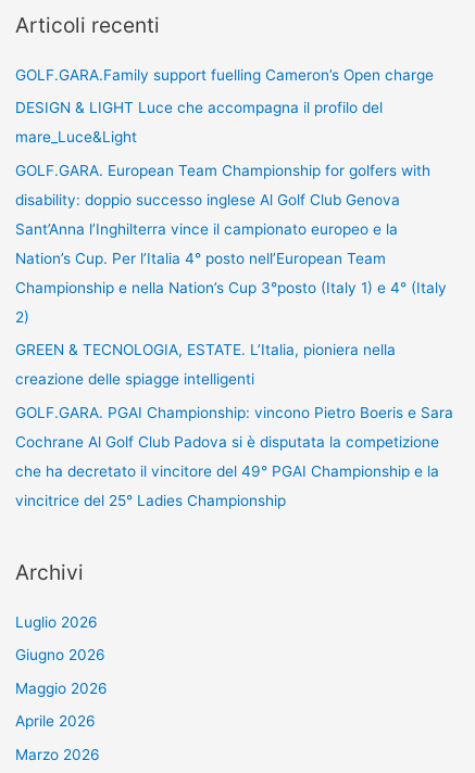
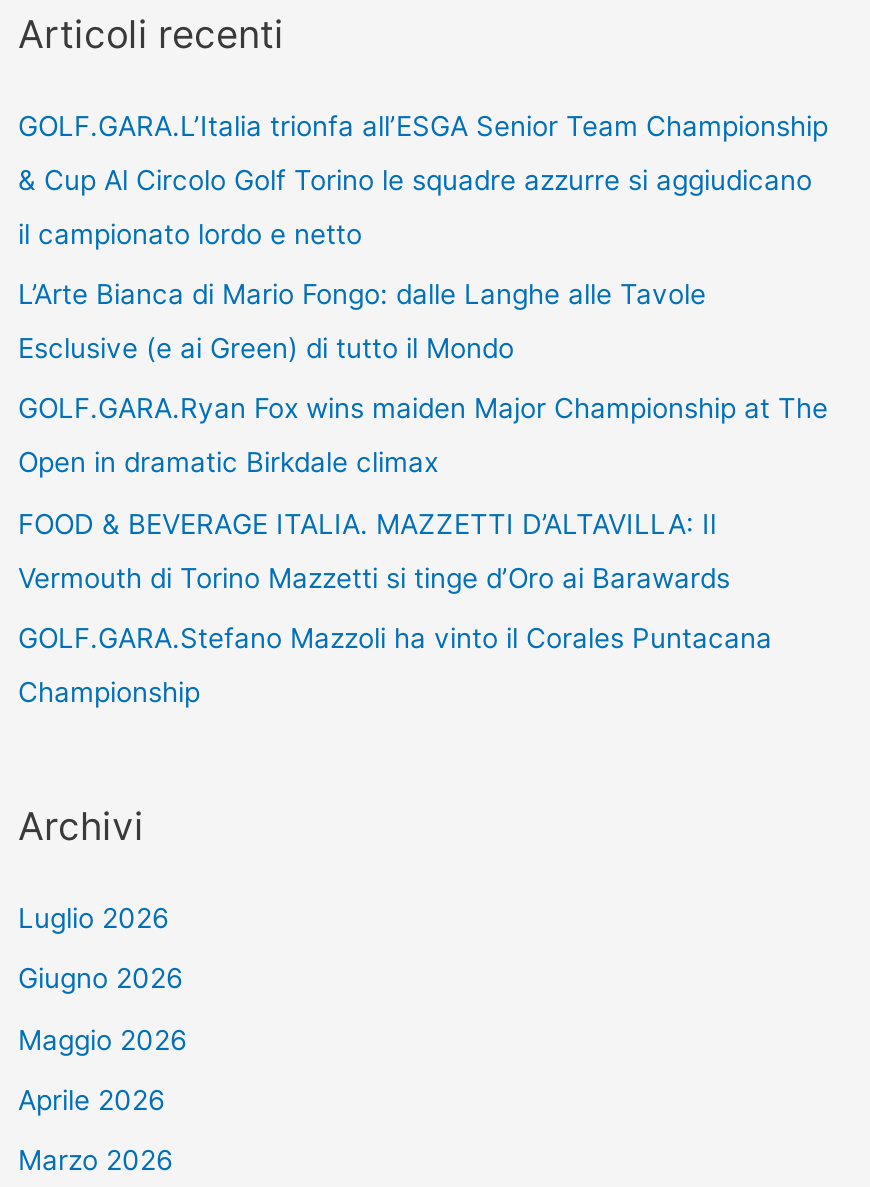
[15,66,453,509] GOLF.GARA.Family support fuelling Cameron’s Open charge | DESIGN & LIGHT Luce che accompagna il profilo del | mare_Luce&Light | GOLF.GARA. European Team Championship for golfers with | disability: doppio successo inglese Al Golf Club Genova | Sant’Anna l’Inghilterra vince il campionato europeo e la | Nation’s Cup. Per l’Italia 4° posto nell’European Team | Championship e nella Nation’s Cup 3°posto (Italy 1) e 4° (Italy | 2) | GREEN & TECNOLOGIA, ESTATE. L’Italia, pioniera nella | creazione delle spiagge intelligenti | GOLF.GARA. PGAI Championship: vincono Pietro Boeris e Sara | Cochrane Al Golf Club Padova si è disputata la competizione | che ha decretato il vincitore del 49° PGAI Championship e la | vincitrice del 25° Ladies Championship -> [18,109,828,708] GOLF.GARA.L’Italia trionfa all’ESGA Senior Team Championship | & Cup Al Circolo Golf Torino le squadre azzurre si aggiudicano | il campionato lordo e netto | L’Arte Bianca di Mario Fongo: dalle Langhe alle Tavole | Esclusive (e ai Green) di tutto il Mondo | GOLF.GARA.Ryan Fox wins maiden Major Championship at The | Open in dramatic Birkdale climax | FOOD & BEVERAGE ITALIA. MAZZETTI D’ALTAVILLA: Il | Vermouth di Torino Mazzetti si tinge d’Oro ai Barawards | GOLF.GARA.Stefano Mazzoli ha vinto il Corales Puntacana | Championship

